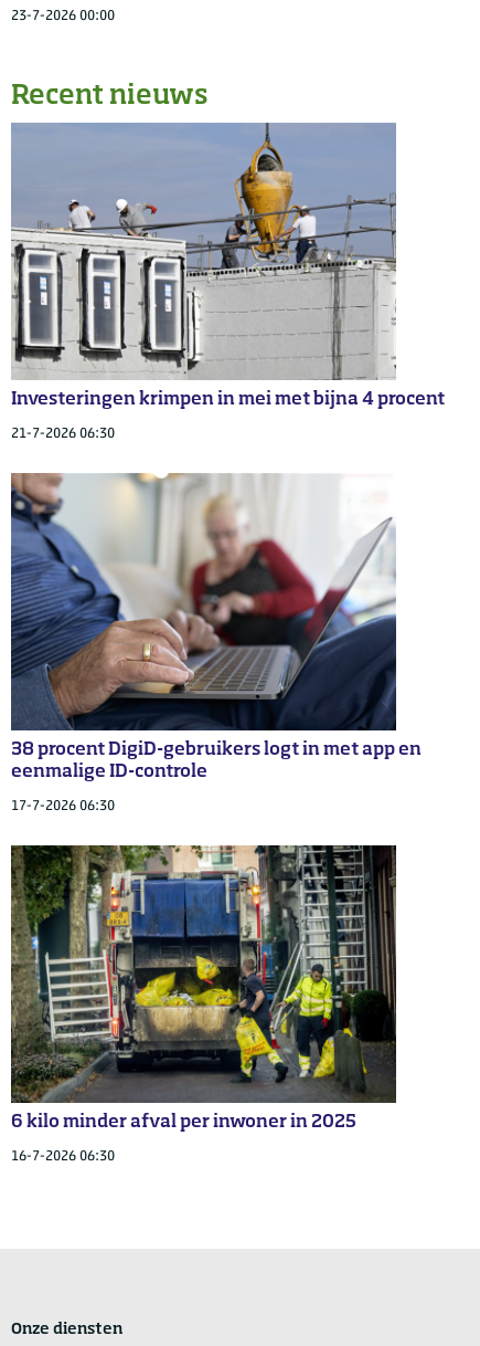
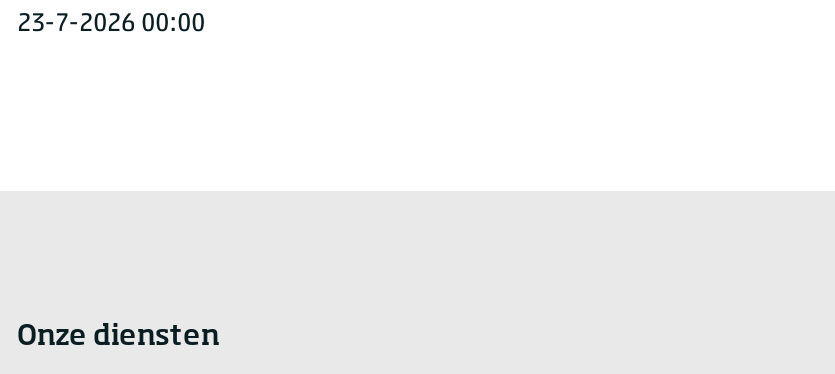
[11,83,209,109] Recent nieuws -> none
[11,123,445,441] [image] | Investeringen krimpen in mei met bijna 4 procent | 21-7-2026 06:30 -> none
[10,473,422,813] [image] | 38 procent DigiD-gebruikers logt in met app en | eenmalige ID-controle | 17-7-2026 06:30 -> none
[10,844,397,1163] [image] | 6 kilo minder afval per inwoner in 2025 | 16-7-2026 06:30 -> none

